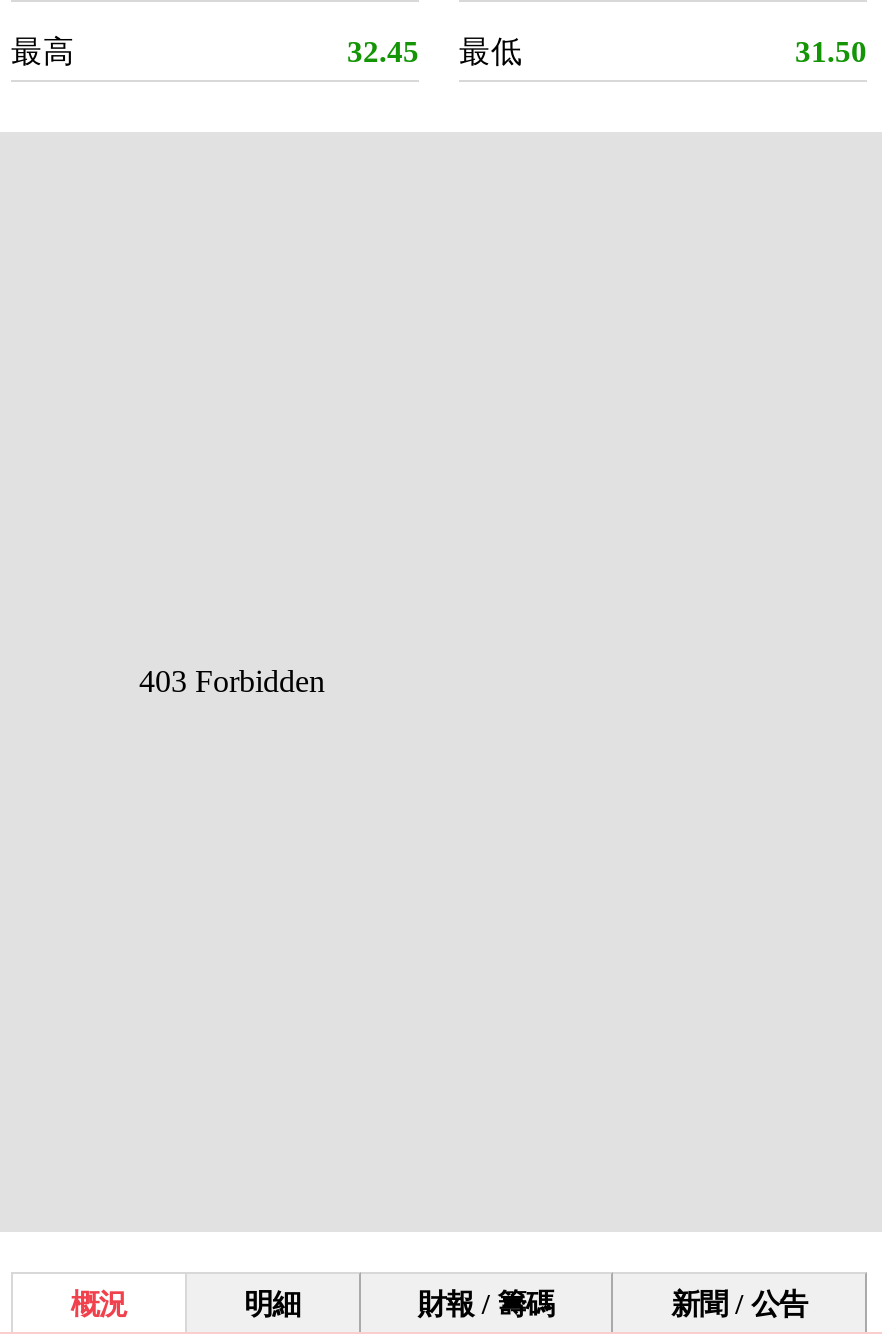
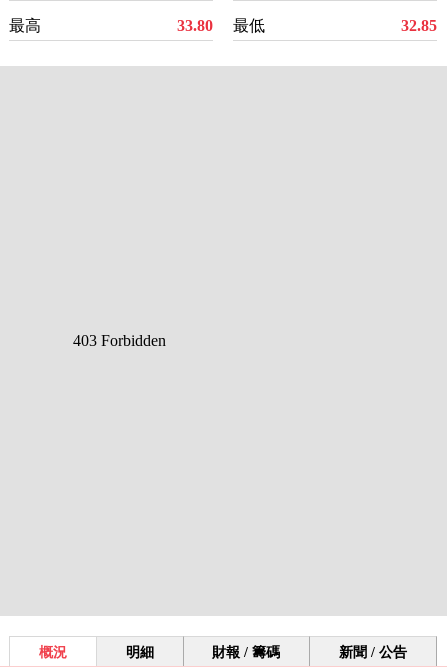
[347,34,523,68] 32.45 最低 -> [177,17,265,34] 33.80 最低
[795,34,867,68] 31.50 -> [401,17,437,34] 32.85

